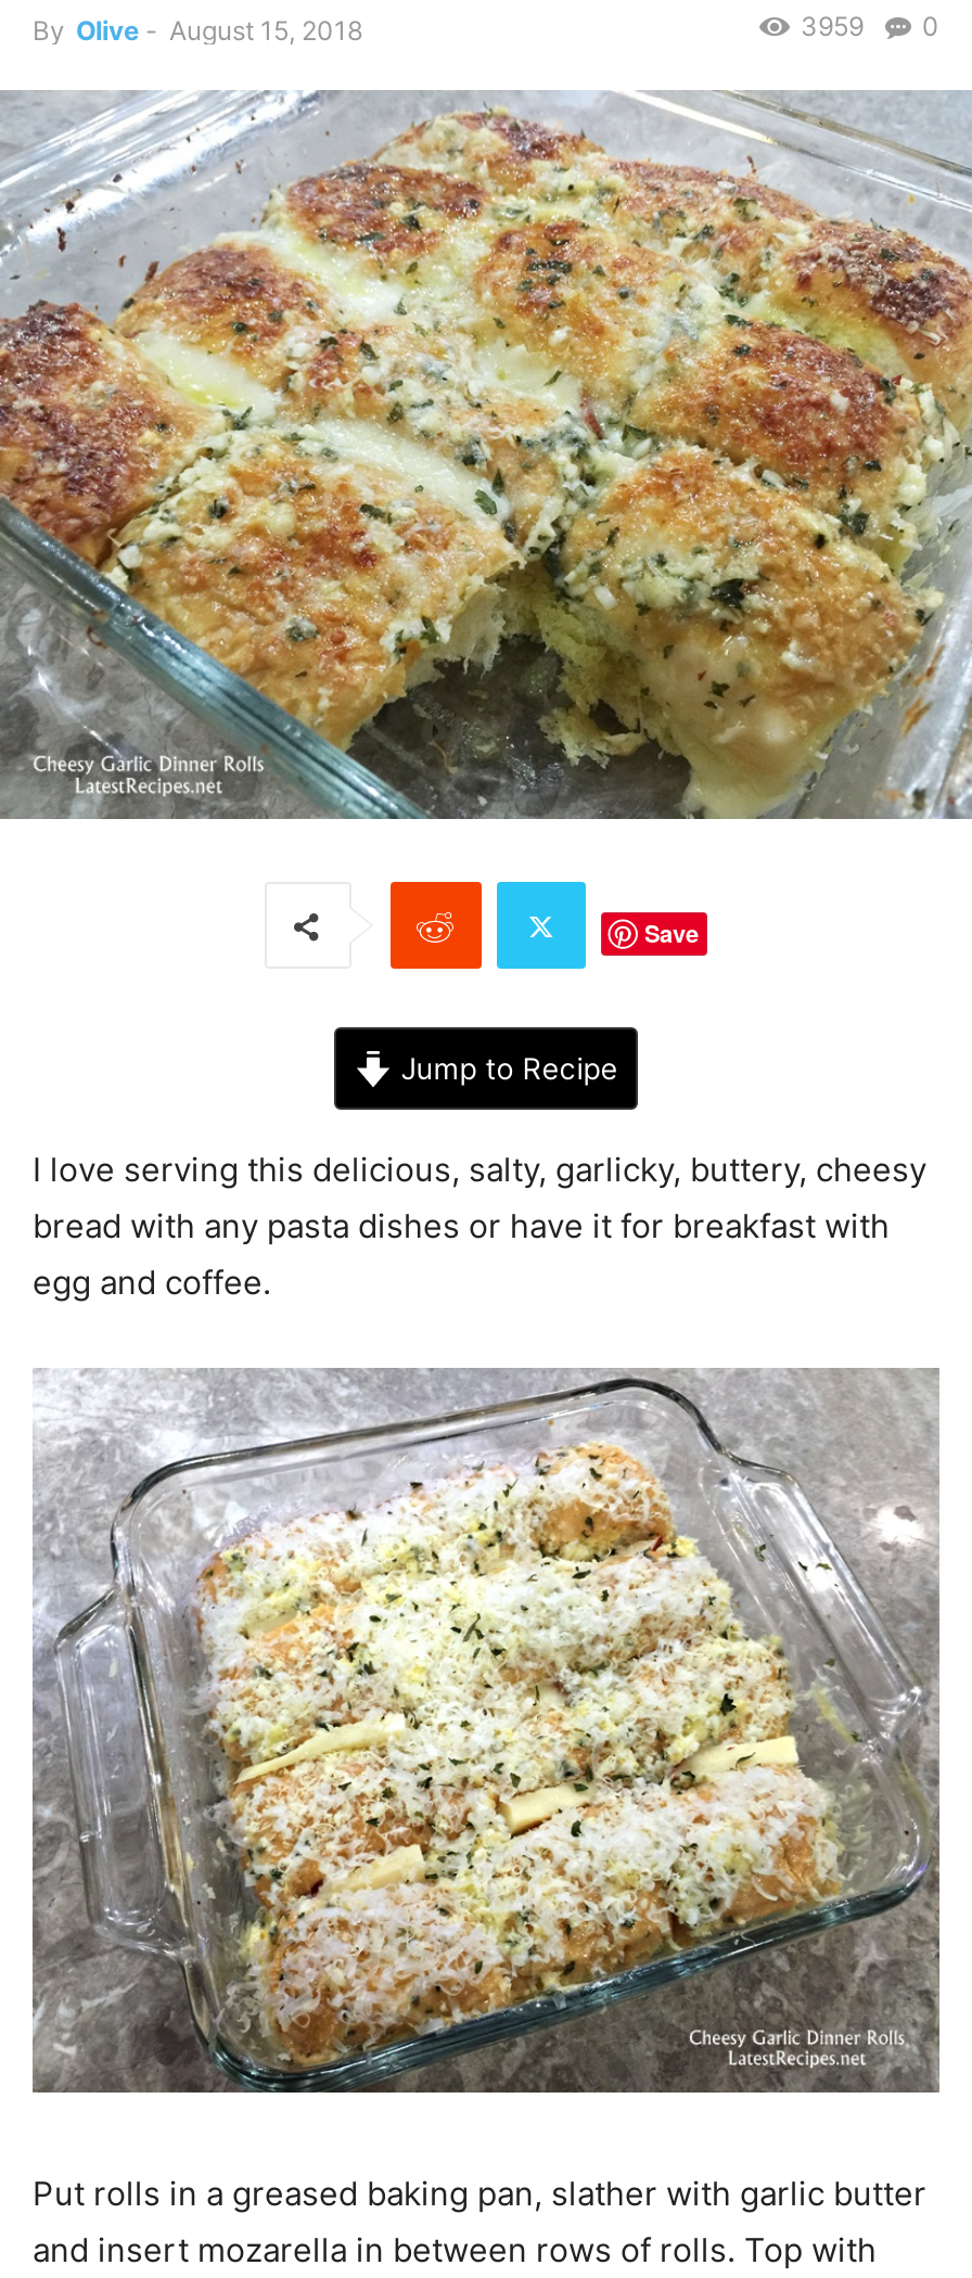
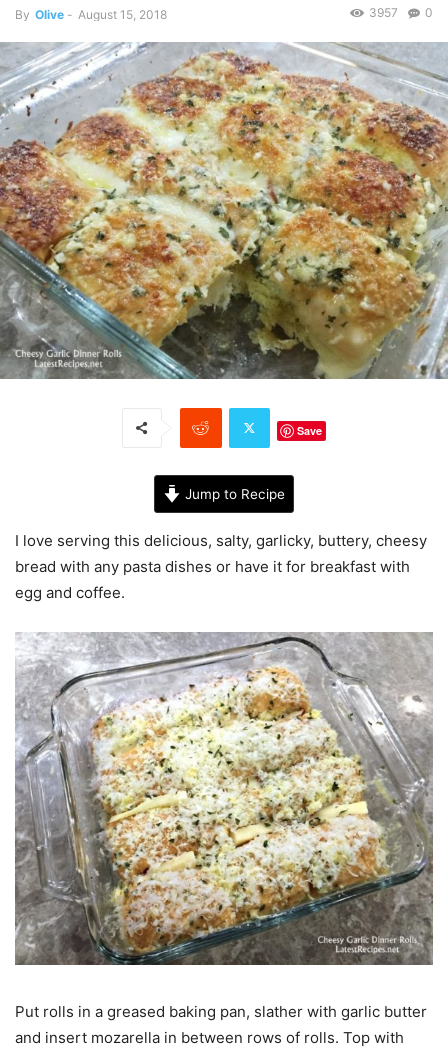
[801,10,939,42] 3959 0 -> [369,5,433,20] 3957 0

